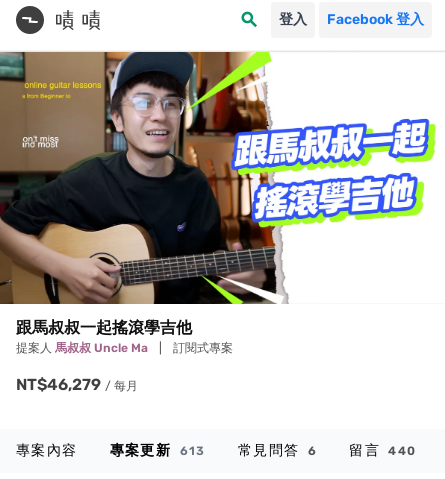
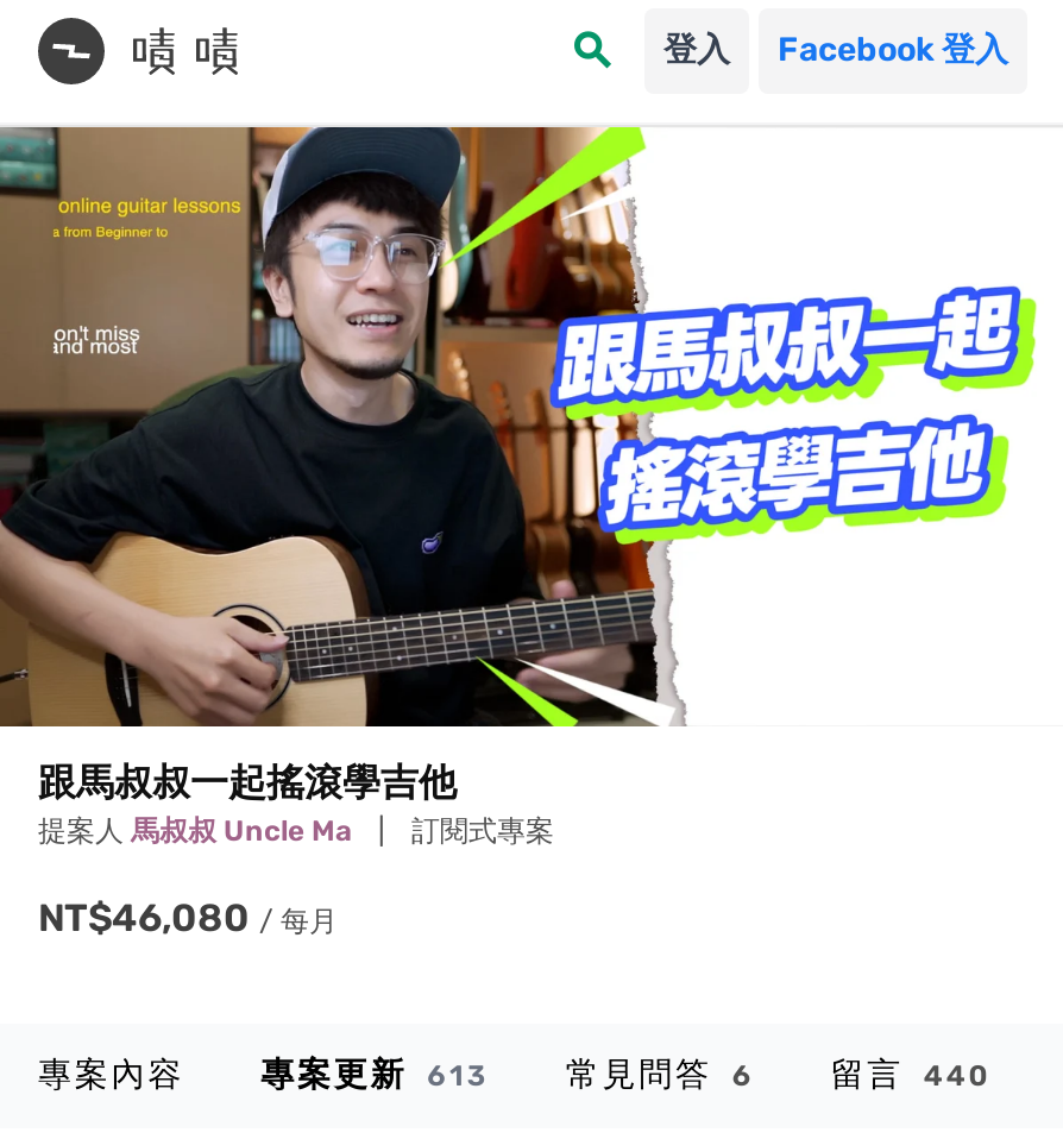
[16,375,138,394] NT$46,279 / 每月 -> [38,895,338,940] NT$46,080 / 每月

